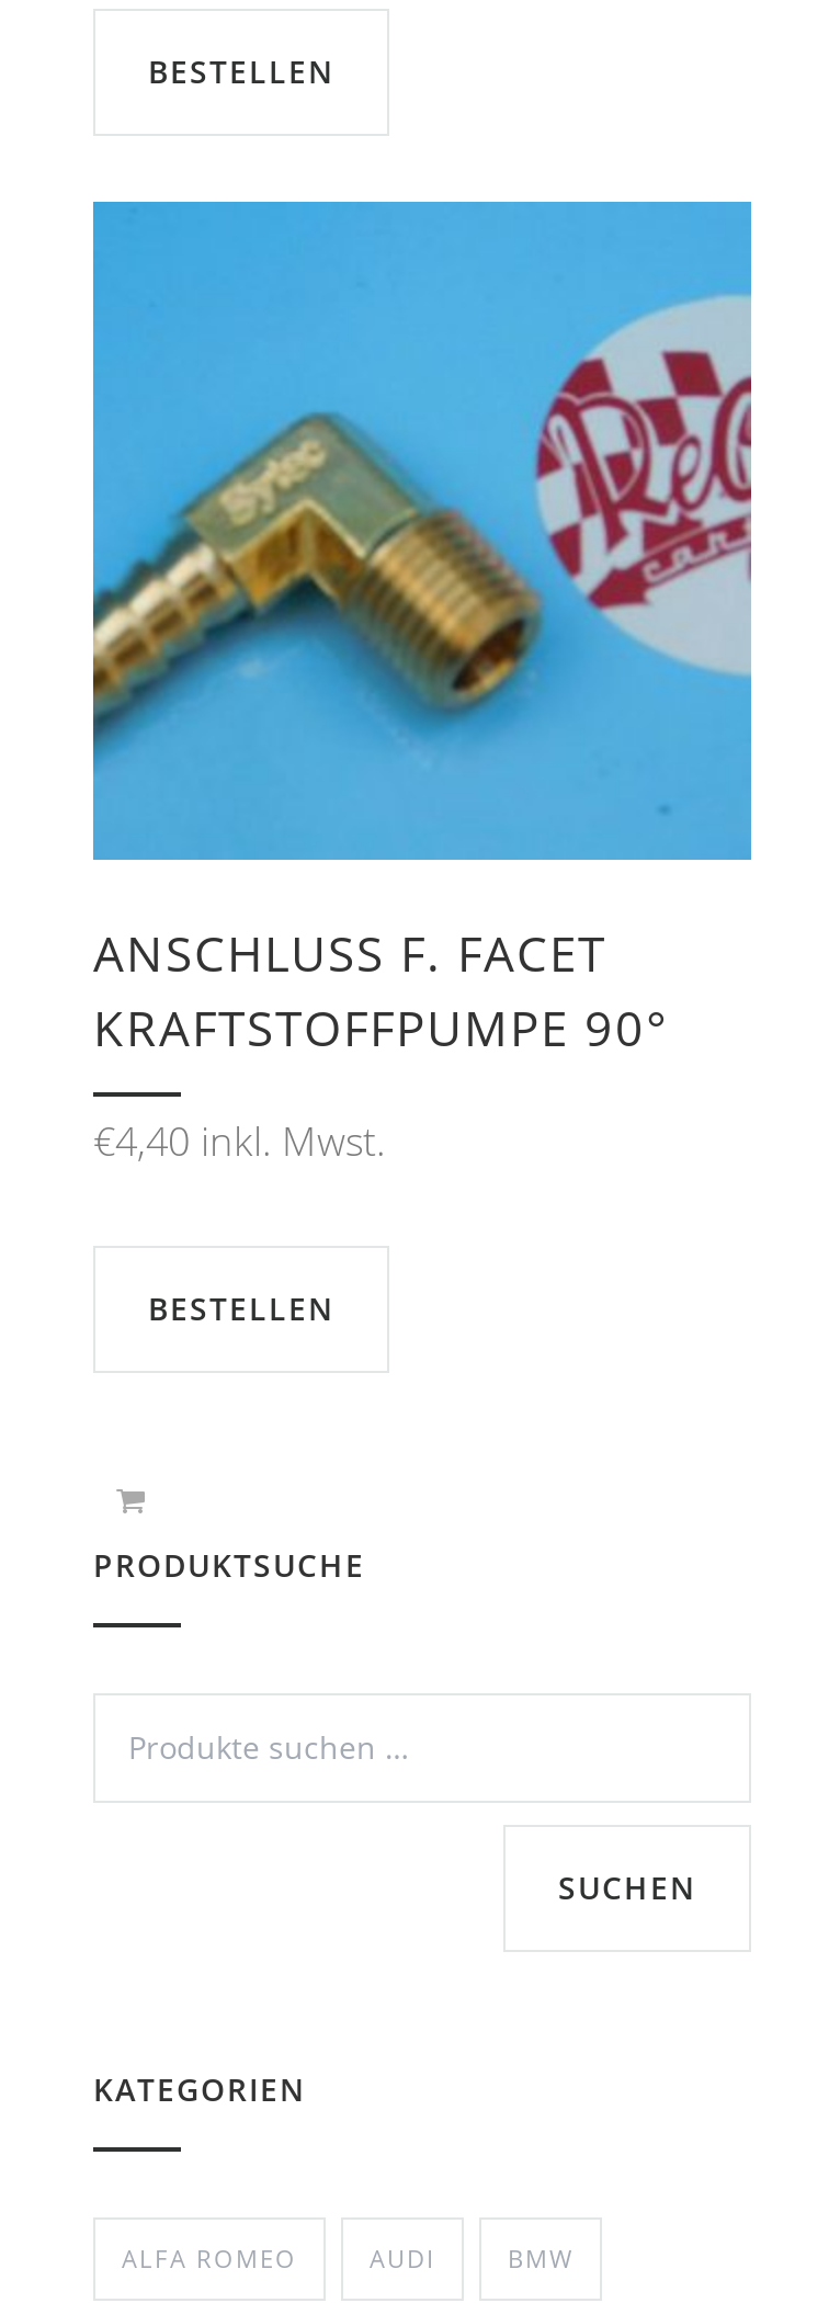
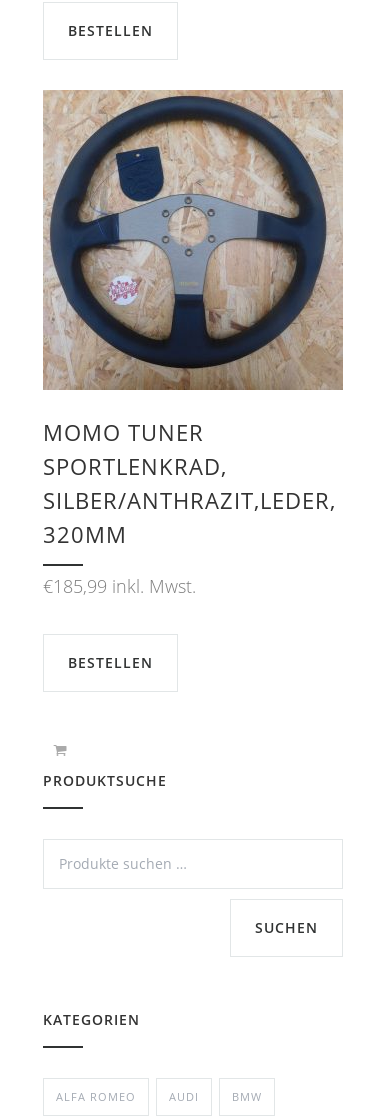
[91,200,753,1060] [image] | ANSCHLUSS F. FACET K | RAFTSTOFFPUMPE 90° -> [42,89,344,549] [image] | MOMO TUNER | SPORTLENKRAD, | SILBER/ANTHRAZIT,LEDER, | 320MM
[93,1115,385,1167] €4,40 inkl. Mwst. -> [43,574,196,598] €185,99 inkl. Mwst.

